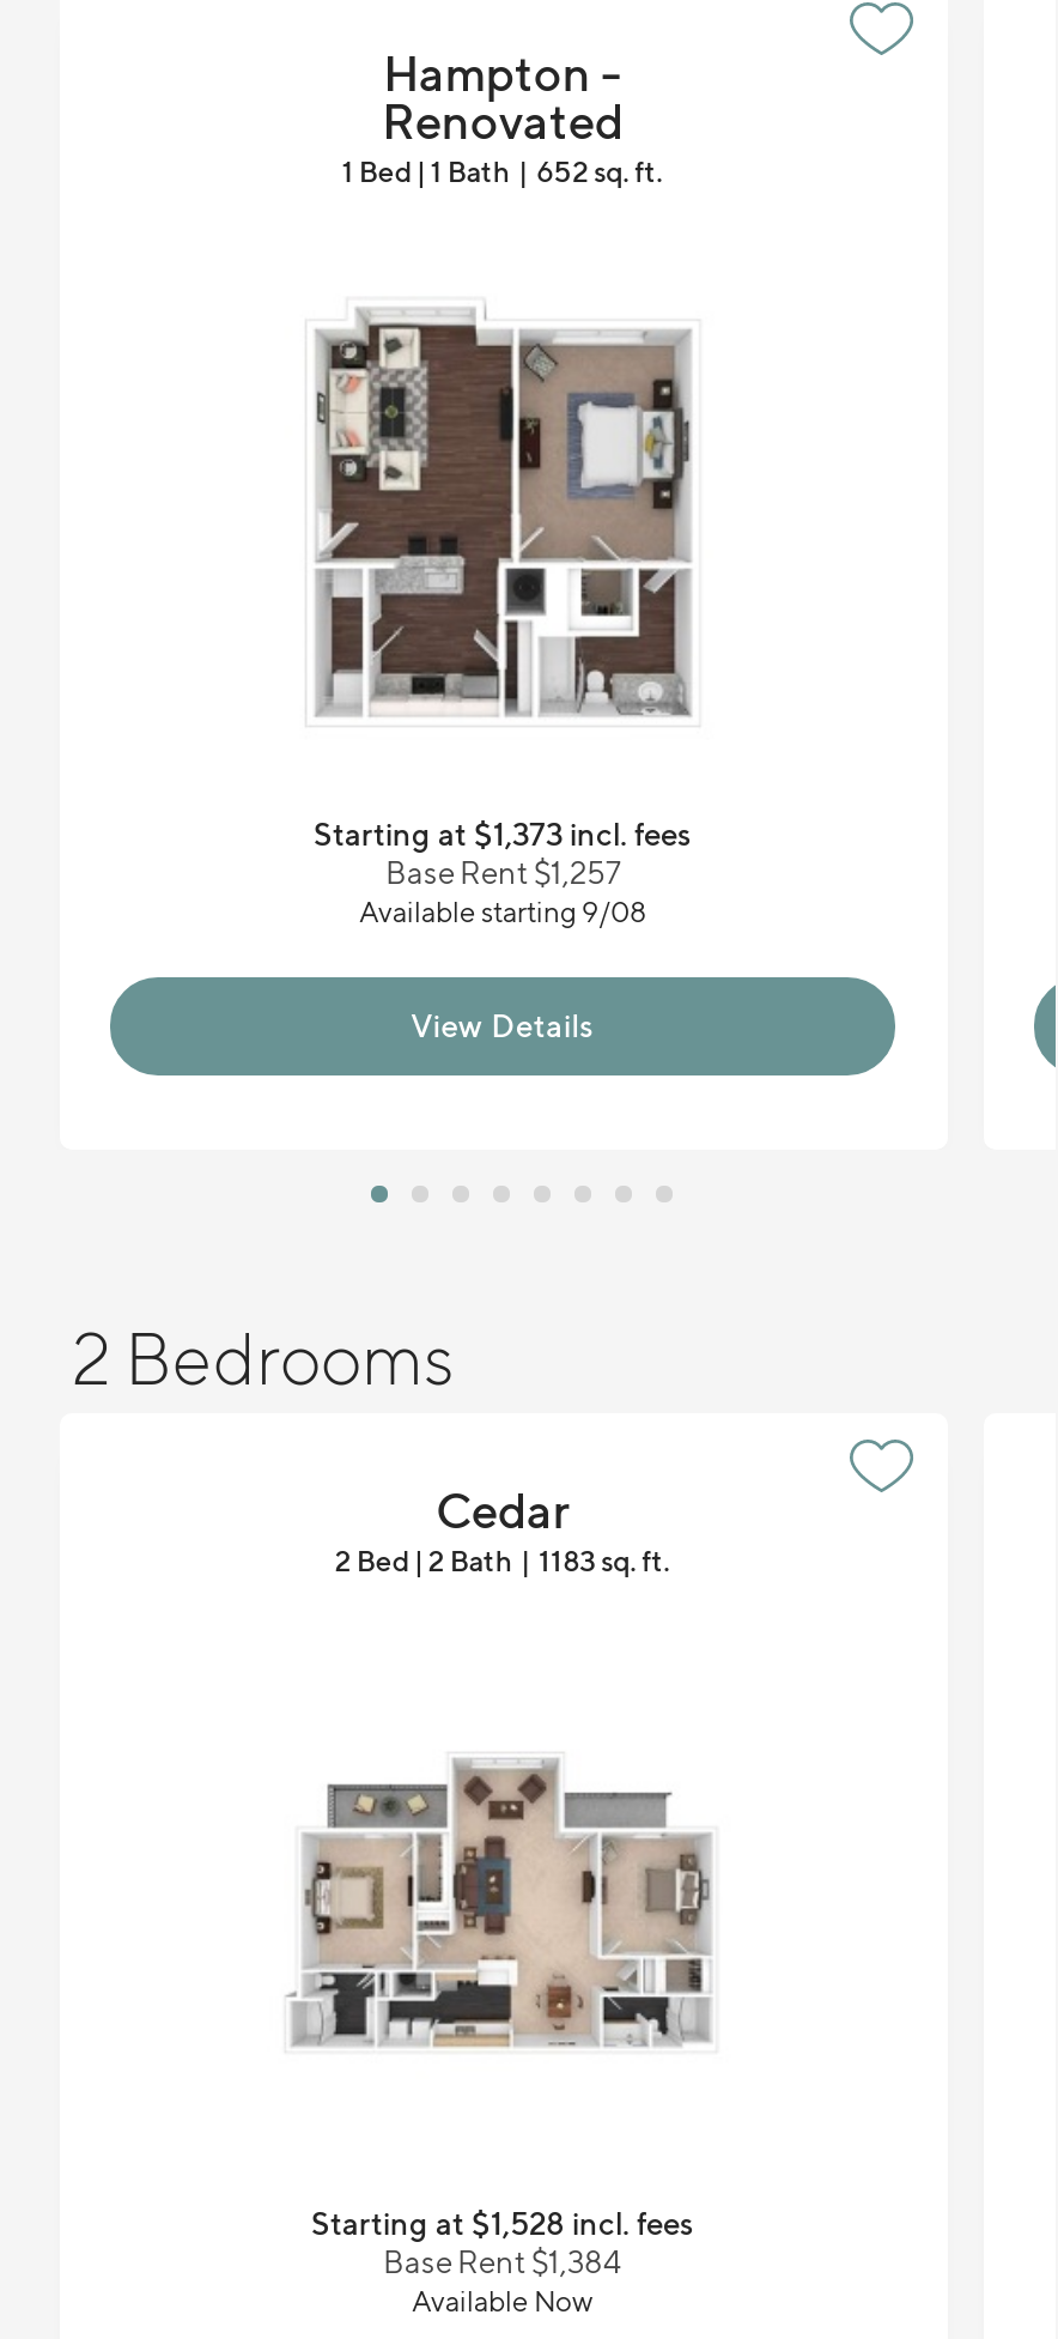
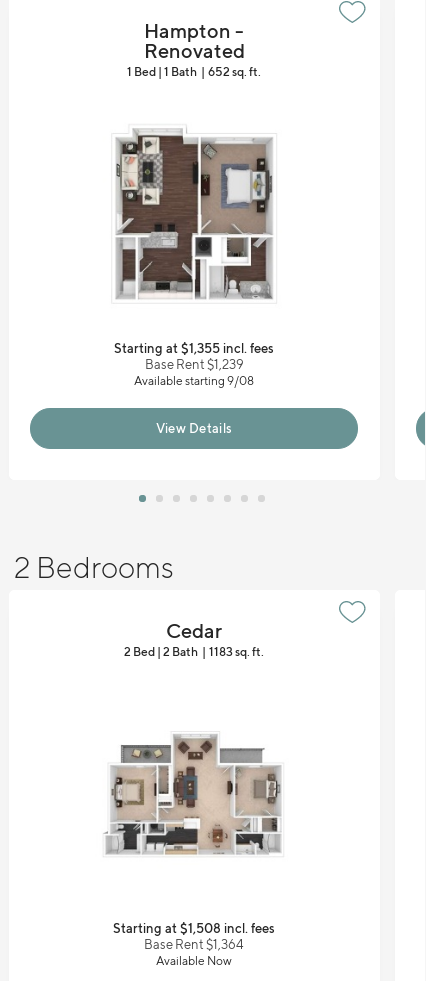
[314,814,692,853] Starting at $1,373 incl. fees -> [114,340,274,356] Starting at $1,355 incl. fees
[385,853,620,891] Base Rent $1,257 -> [144,356,243,372] Base Rent $1,239
[311,2203,694,2242] Starting at $1,528 incl. fees -> [113,920,275,936] Starting at $1,508 incl. fees
[383,2242,622,2280] Base Rent $1,384 -> [144,936,244,952] Base Rent $1,364

